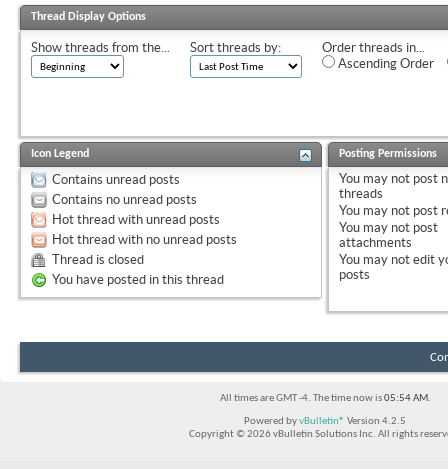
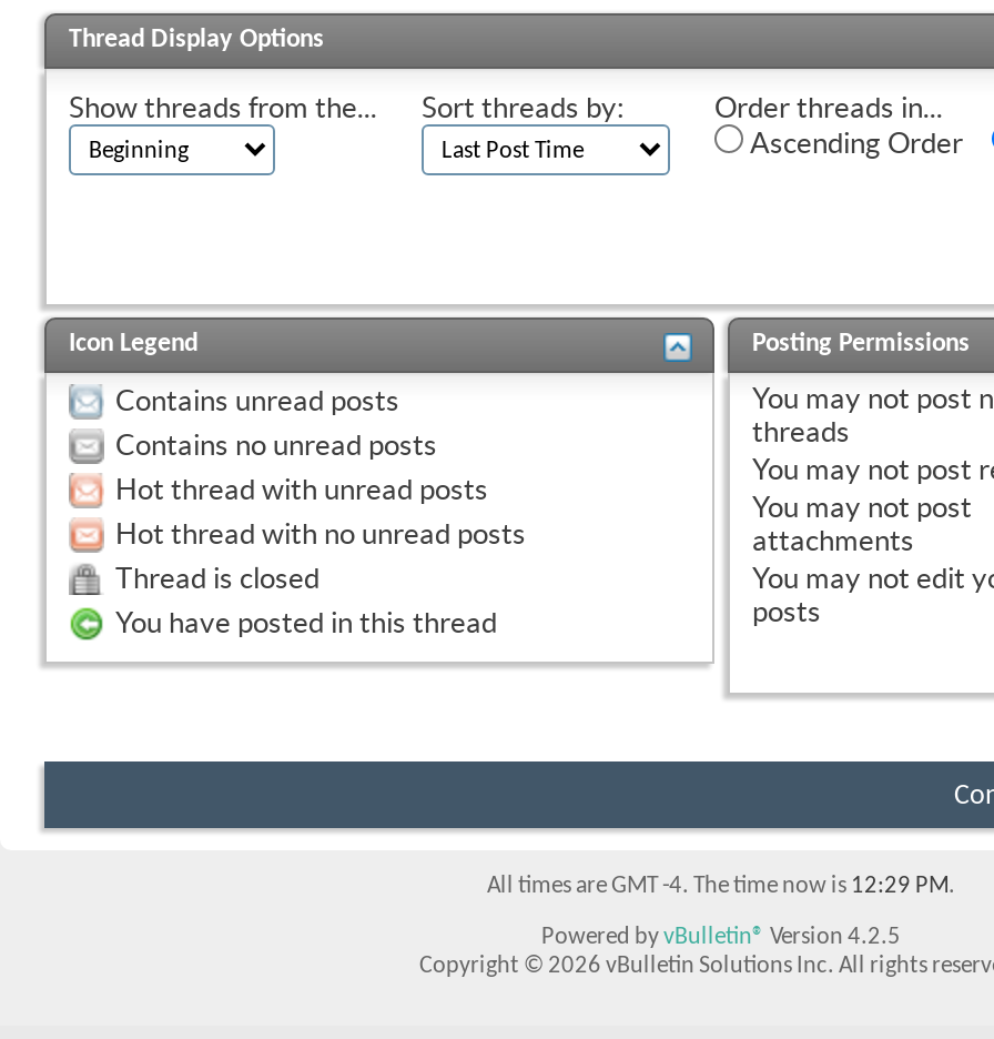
[219,393,430,404] All times are GMT -4. The time now is 05:54 AM. -> [487,875,955,900] All times are GMT -4. The time now is 12:29 PM.

